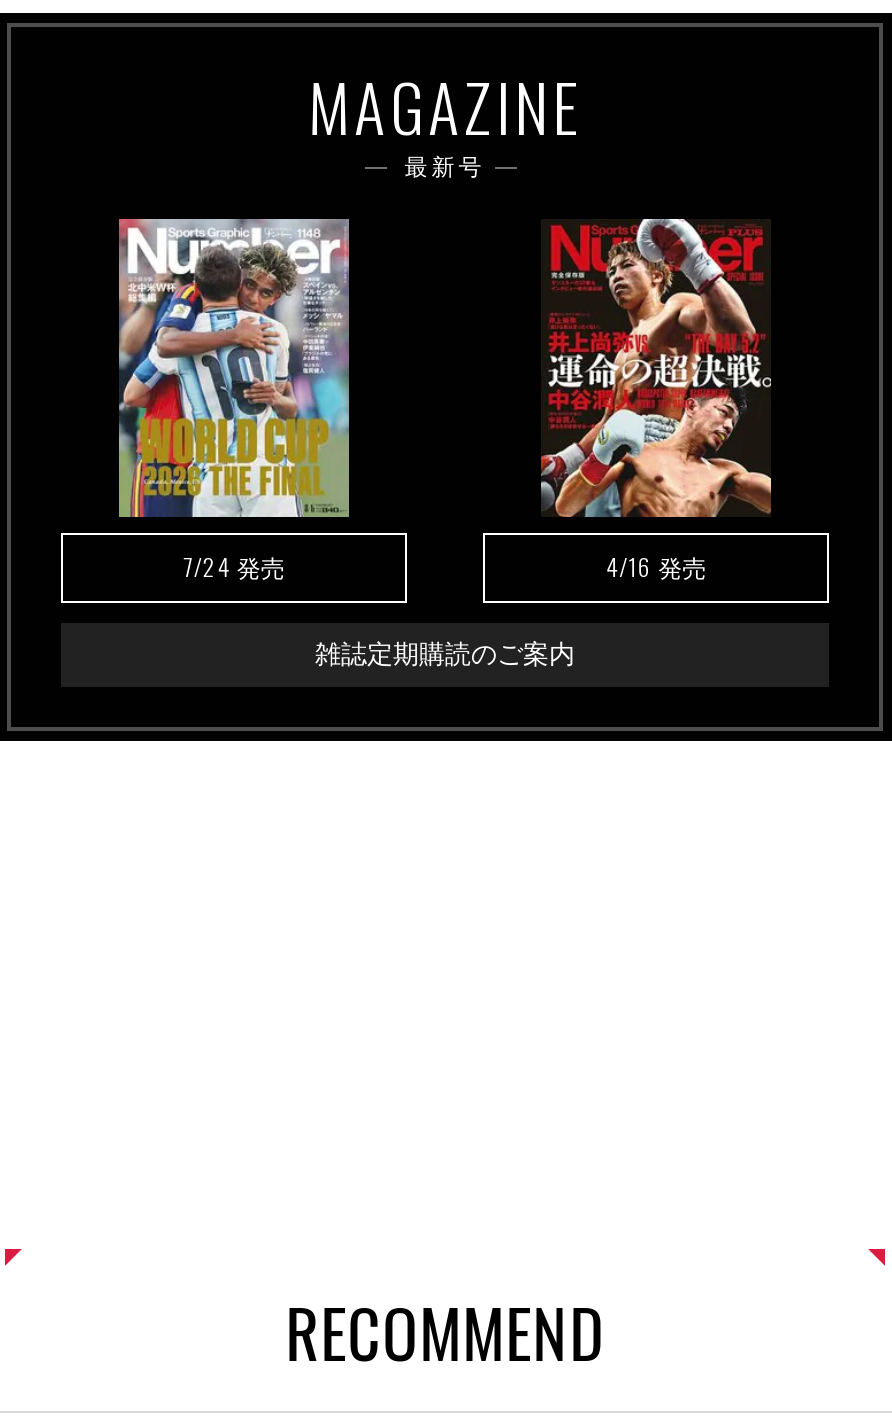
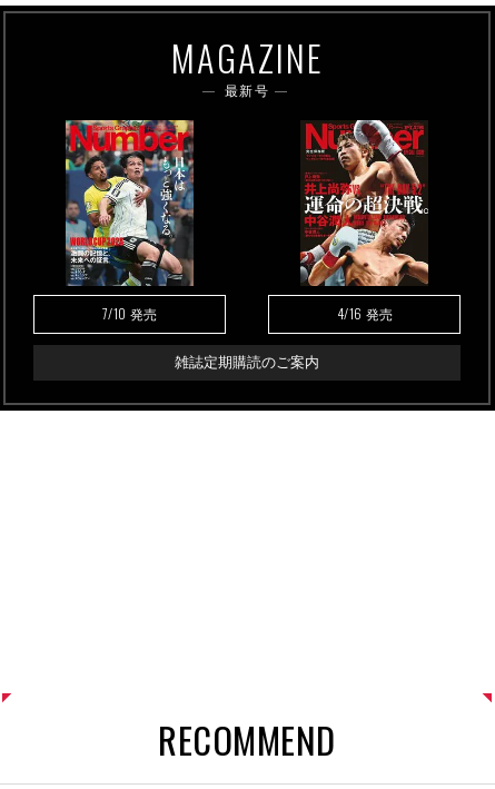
[117,217,351,584] [image] | 7/24発売 -> [66,119,194,323] [image] | 7/10発売

